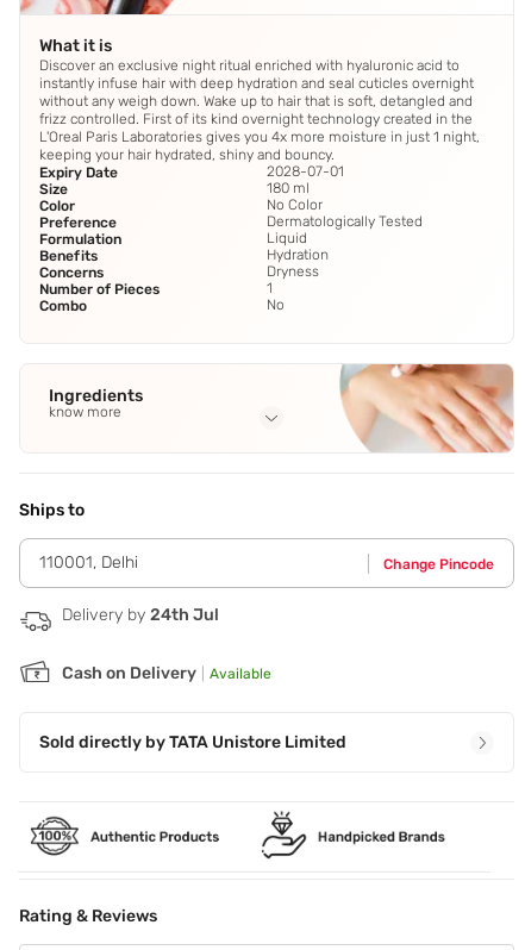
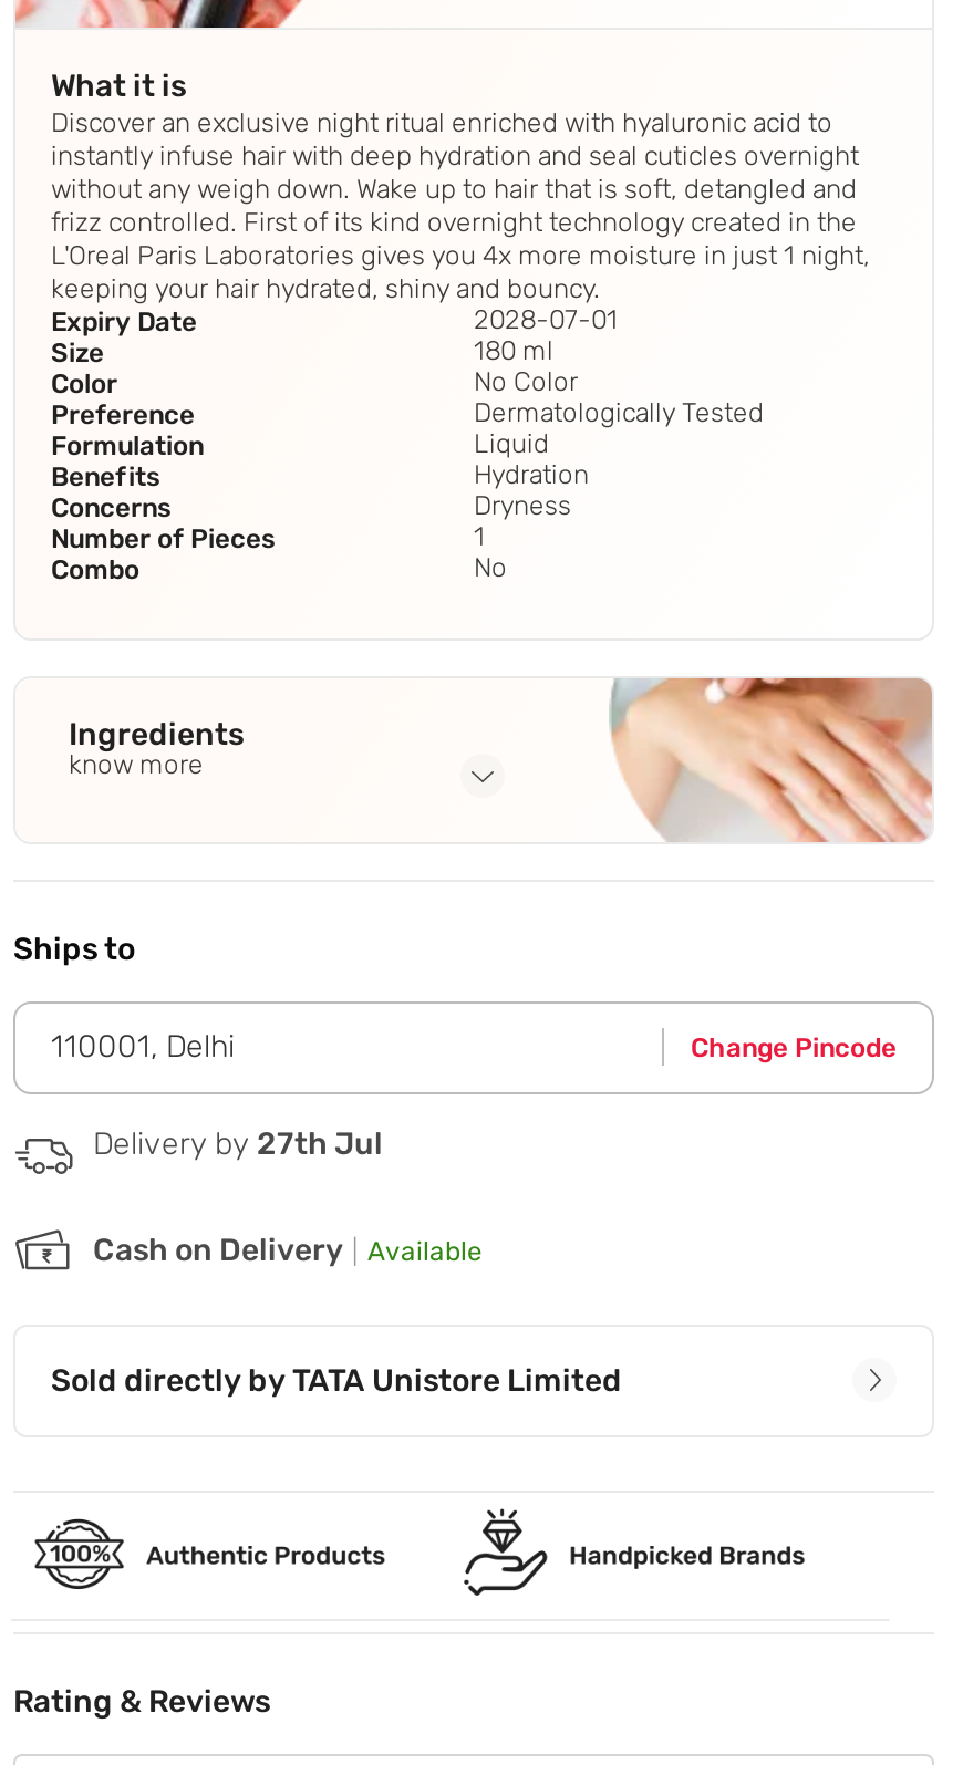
[62,605,219,625] Delivery by 24th Jul -> [93,1124,383,1162] Delivery by 27th Jul

